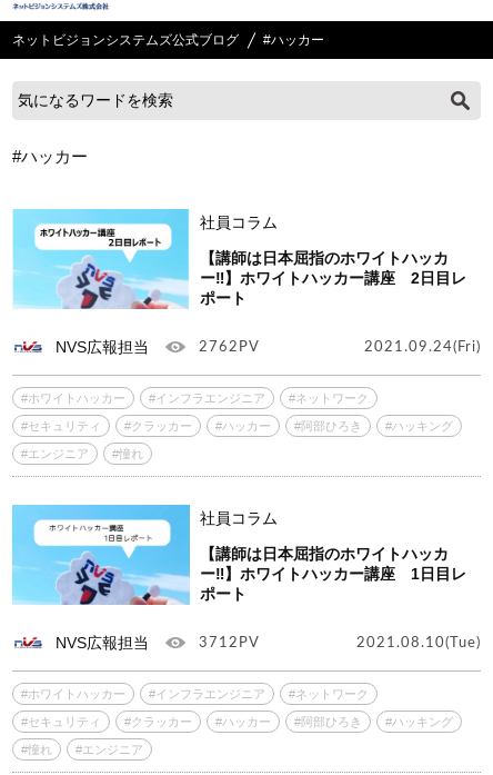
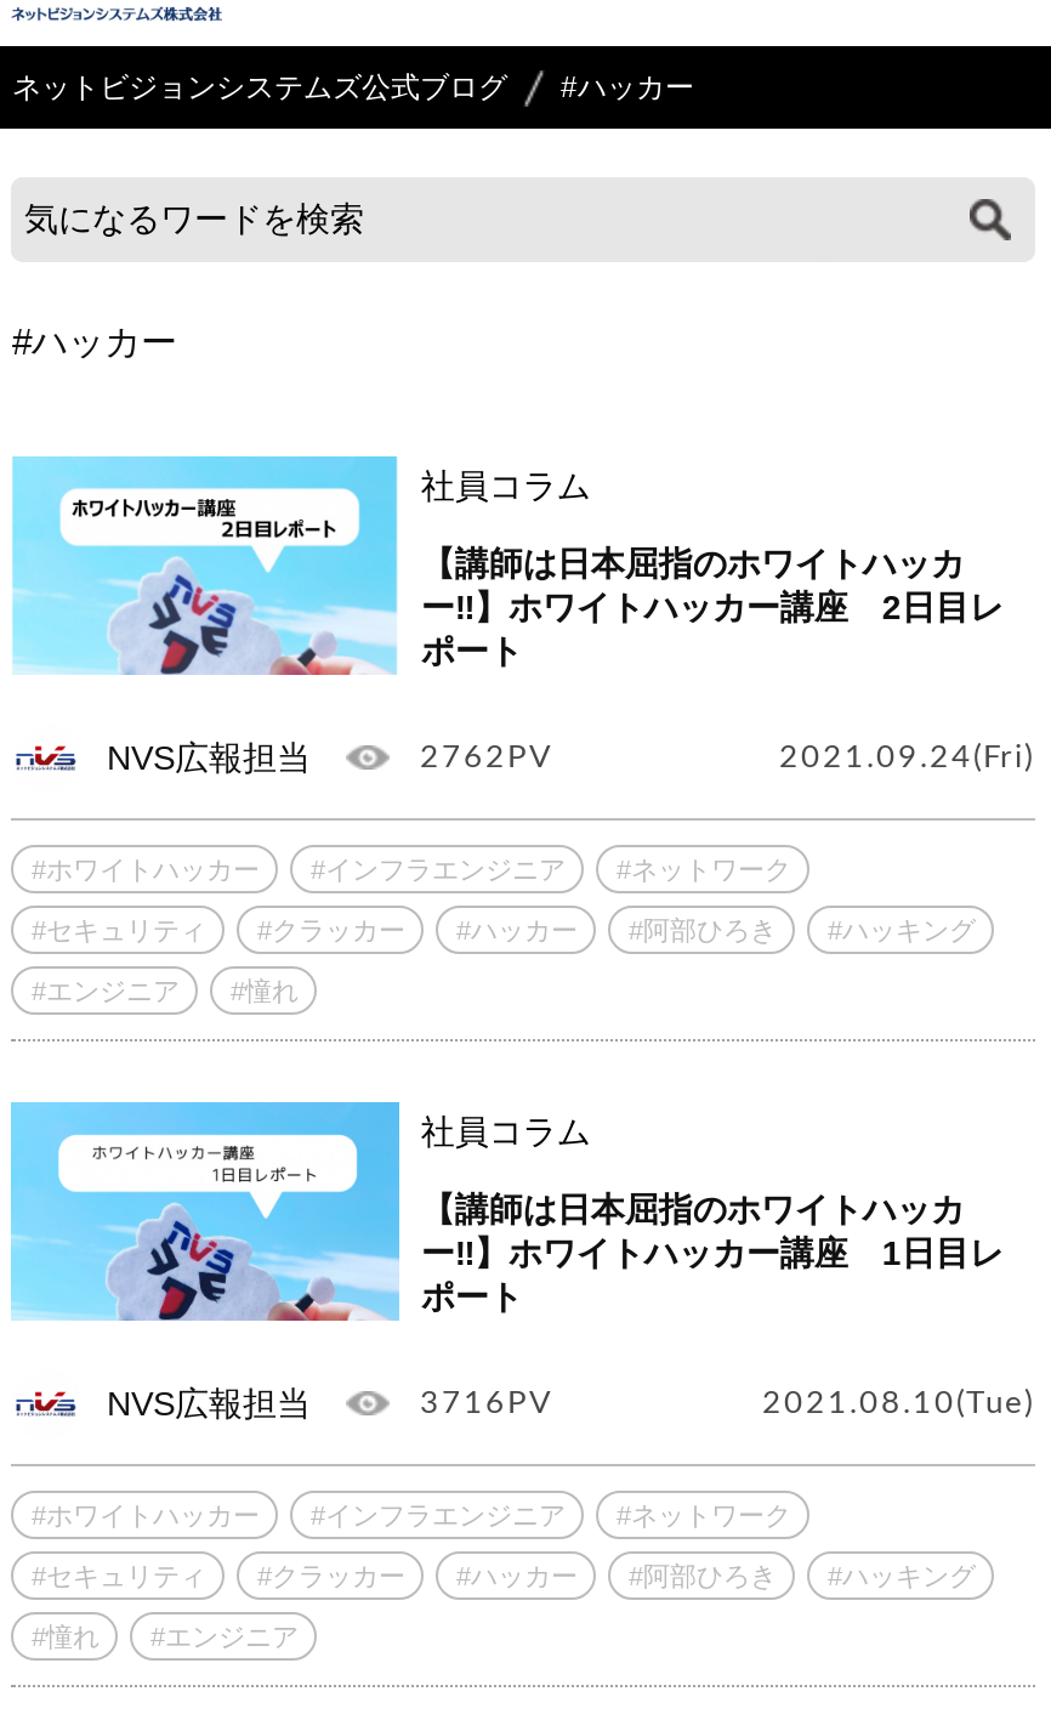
[199,636,260,650] 3712PV -> [420,1388,553,1420] 3716PV

